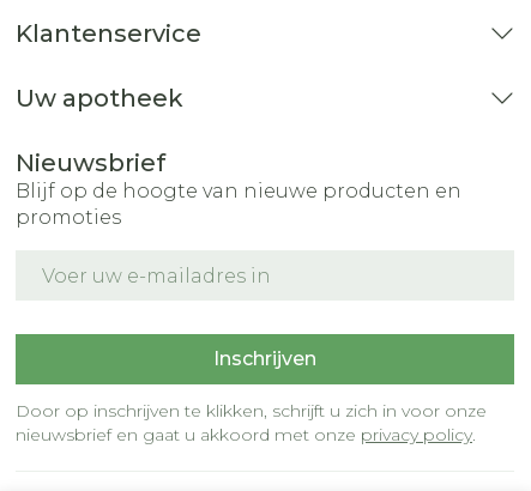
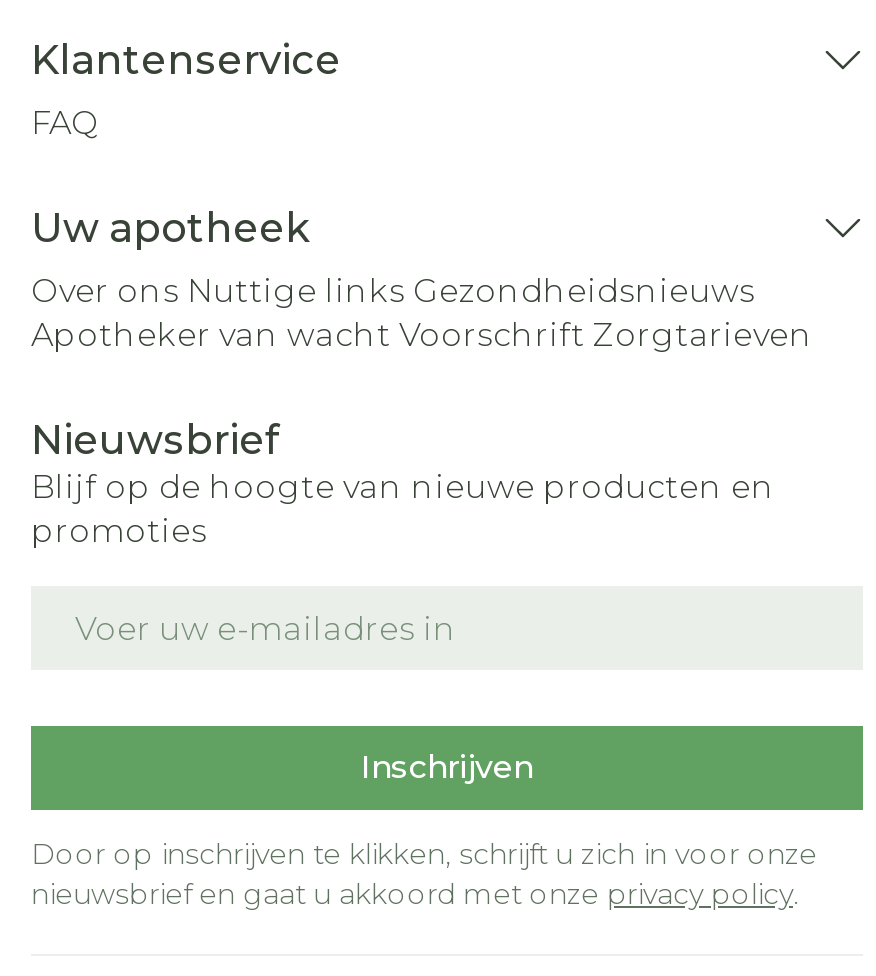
none -> [31,104,99,142] FAQ
none -> [31,272,813,354] Over ons Nuttige links Gezondheidsnieuws | Apotheker van wacht Voorschrift Zorgtarieven

